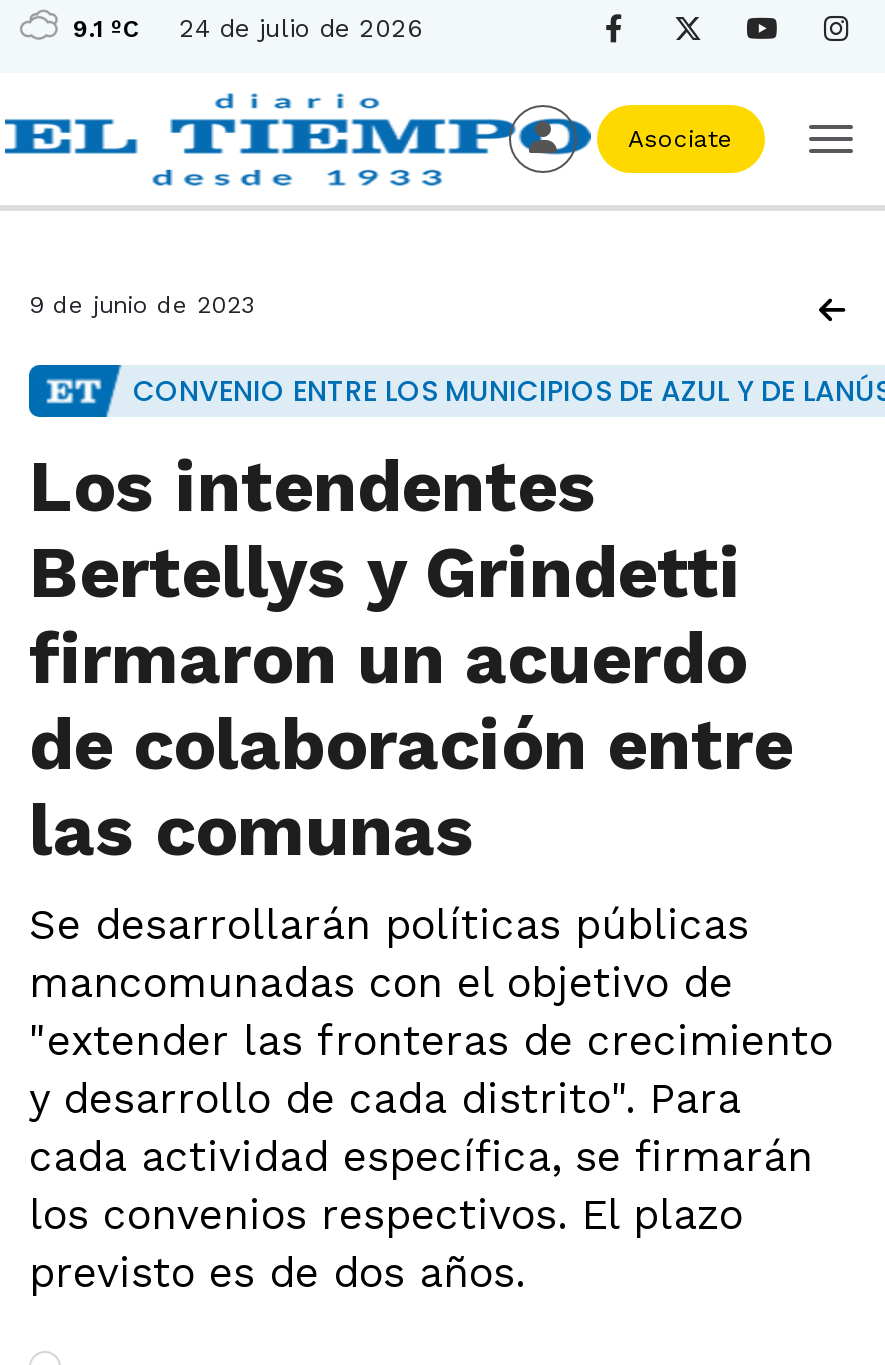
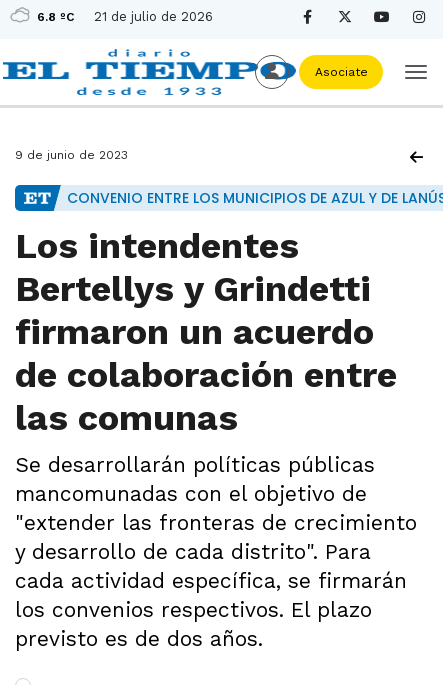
[73,15,139,43] 9.1 ºC -> [37,10,74,24] 6.8 ºC
[179,13,423,43] 24 de julio de 2026 -> [94,9,213,24] 21 de julio de 2026

